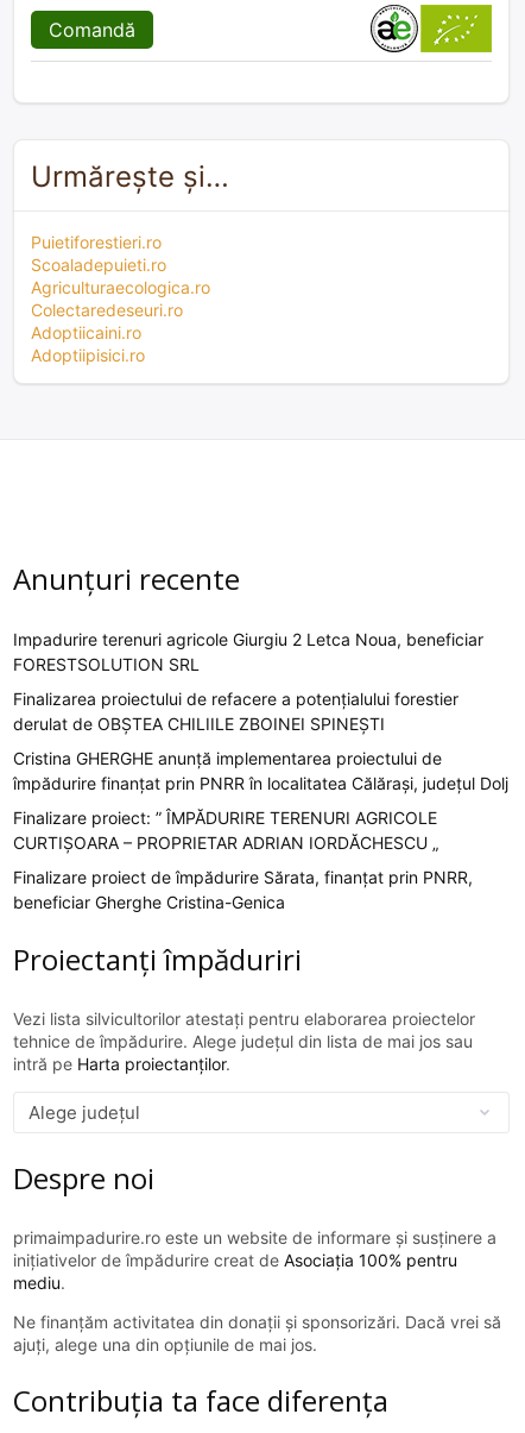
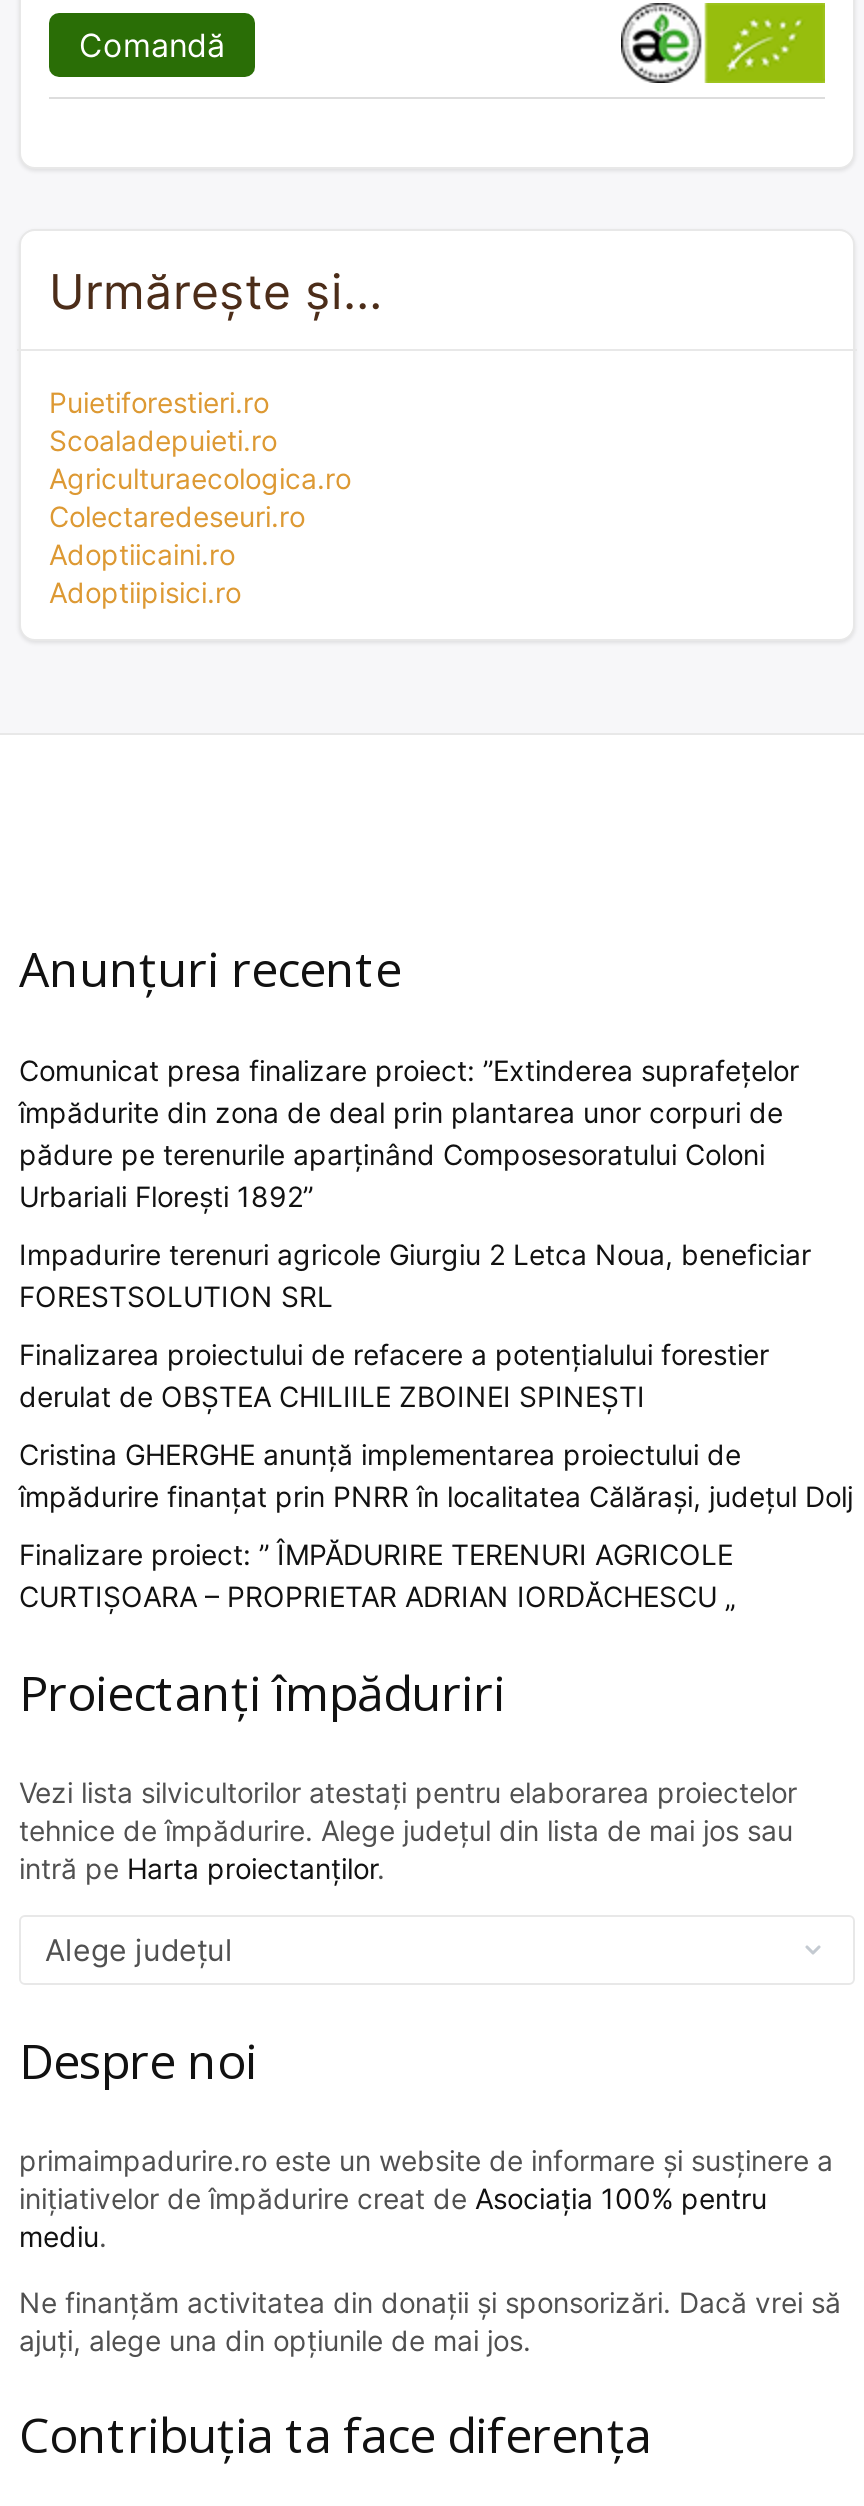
none -> [19,1052,799,1212] Comunicat presa finalizare proiect: ”Extinderea suprafețelor | împădurite din zona de deal prin plantarea unor corpuri de | pădure pe terenurile aparținând Composesoratului Coloni | Urbariali Florești 1892”
moved [13,629,508,852] -> [19,1236,853,1612]: Impadurire terenuri agricole Giurgiu 2 Letca Noua, beneficiar | FORESTSOLUTION SRL | Finalizarea proiectului de refacere a potențialului forestier | derulat de OBȘTEA CHILIILE ZBOINEI SPINEȘTI | Cristina GHERGHE anunță implementarea proiectului de | împădurire finanțat prin PNRR în localitatea Călărași, județul Dolj | Finalizare proiect: ” ÎMPĂDURIRE TERENURI AGRICOLE | CURTIȘOARA – PROPRIETAR ADRIAN IORDĂCHESCU „
[13,866,473,912] Finalizare proiect de împădurire Sărata, finanţat prin PNRR, | beneficiar Gherghe Cristina-Genica -> none

